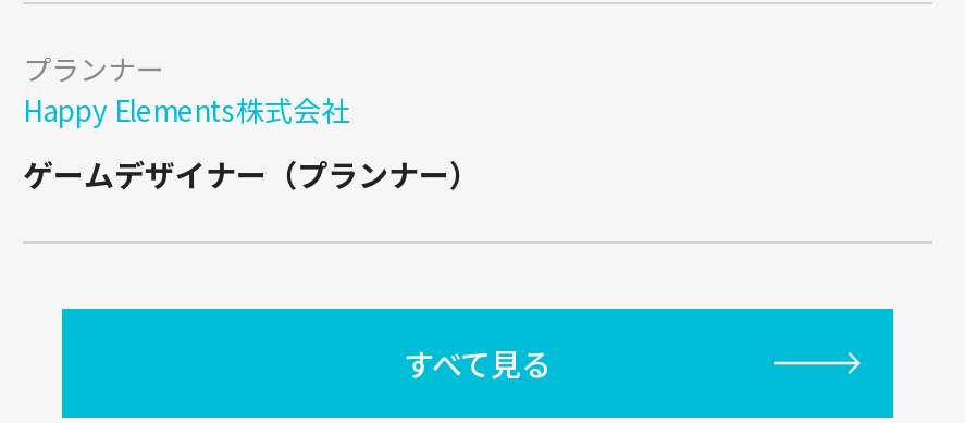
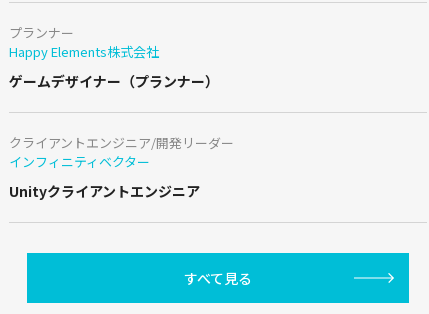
none -> [9,133,234,201] クライアントエンジニア/開発リーダー | インフィニティベクター | Unityクライアントエンジニア

